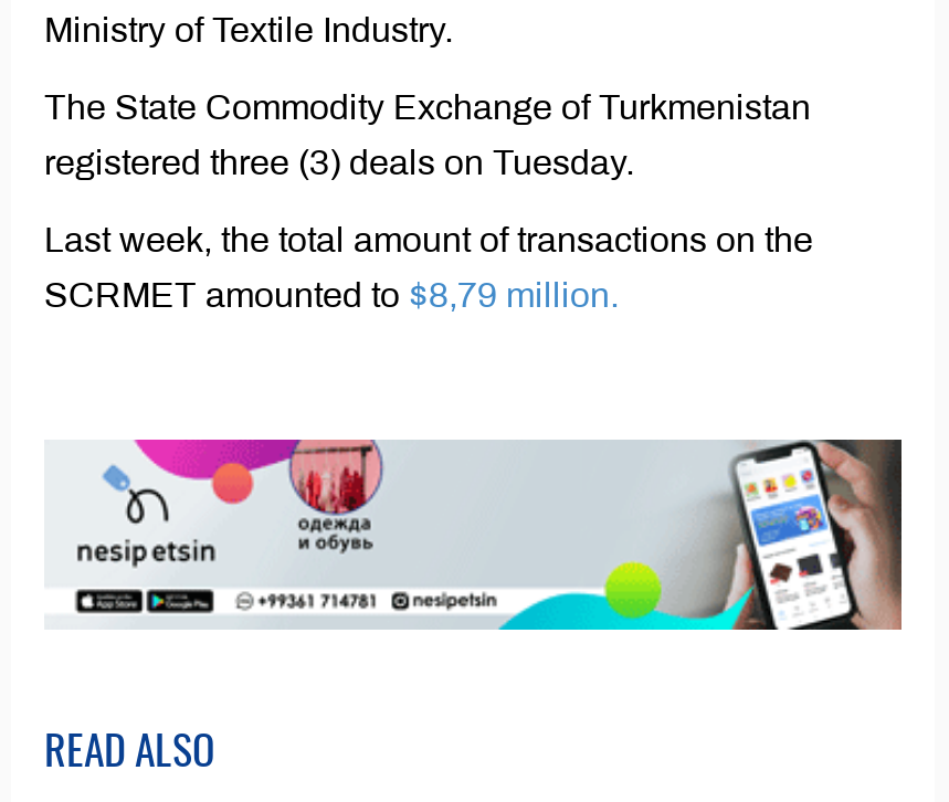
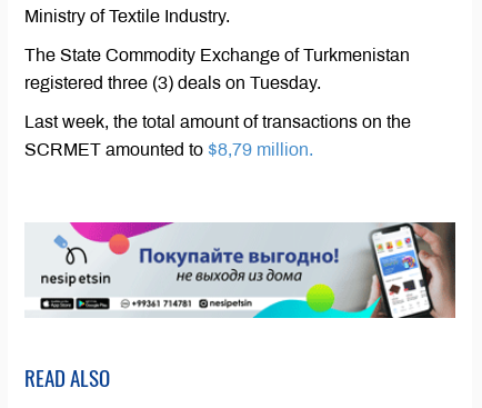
[274,437,667,555] [image] -> [139,221,339,282] [image]

